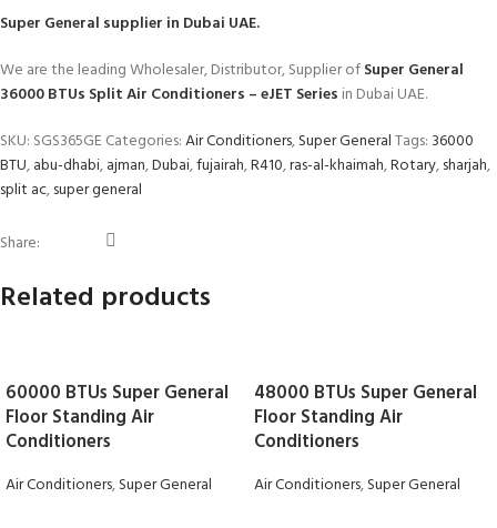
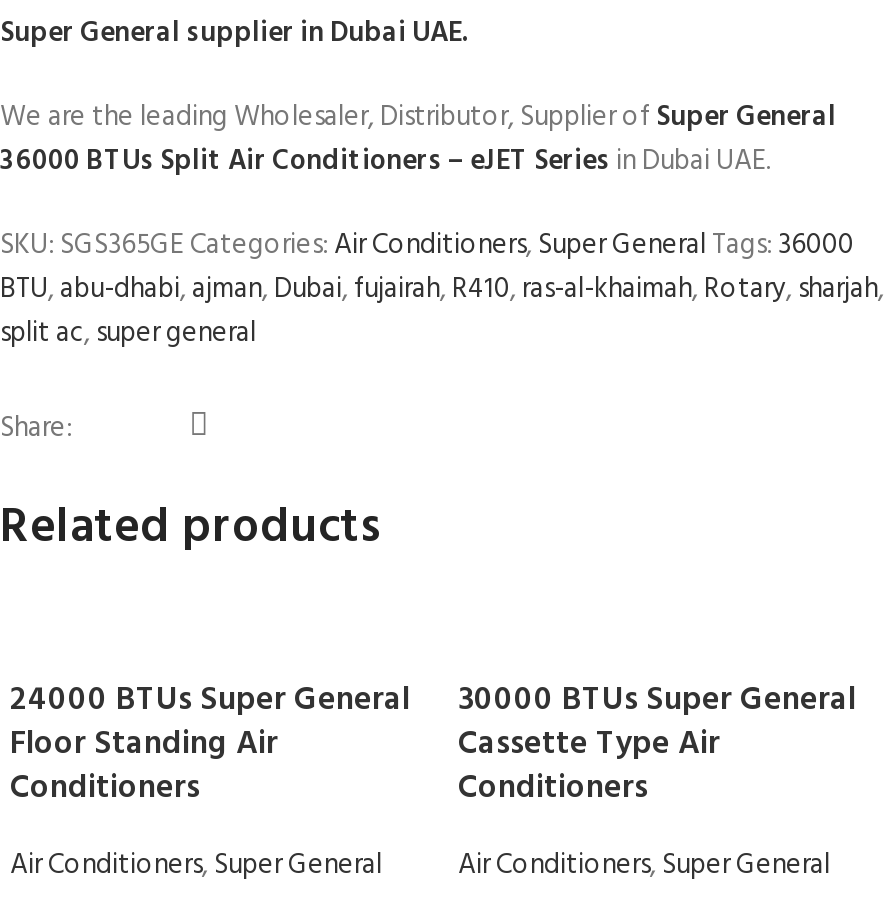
[6,380,229,408] 60000 BTUs Super General -> [10,675,410,727] 24000 BTUs Super General
[254,380,477,408] 48000 BTUs Super General -> [458,675,856,727] 30000 BTUs Super General
[254,404,403,433] Floor Standing Air -> [458,719,720,771] Cassette Type Air

